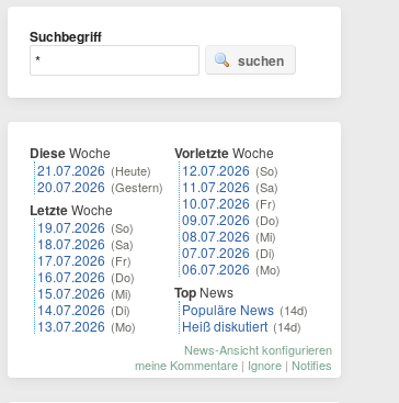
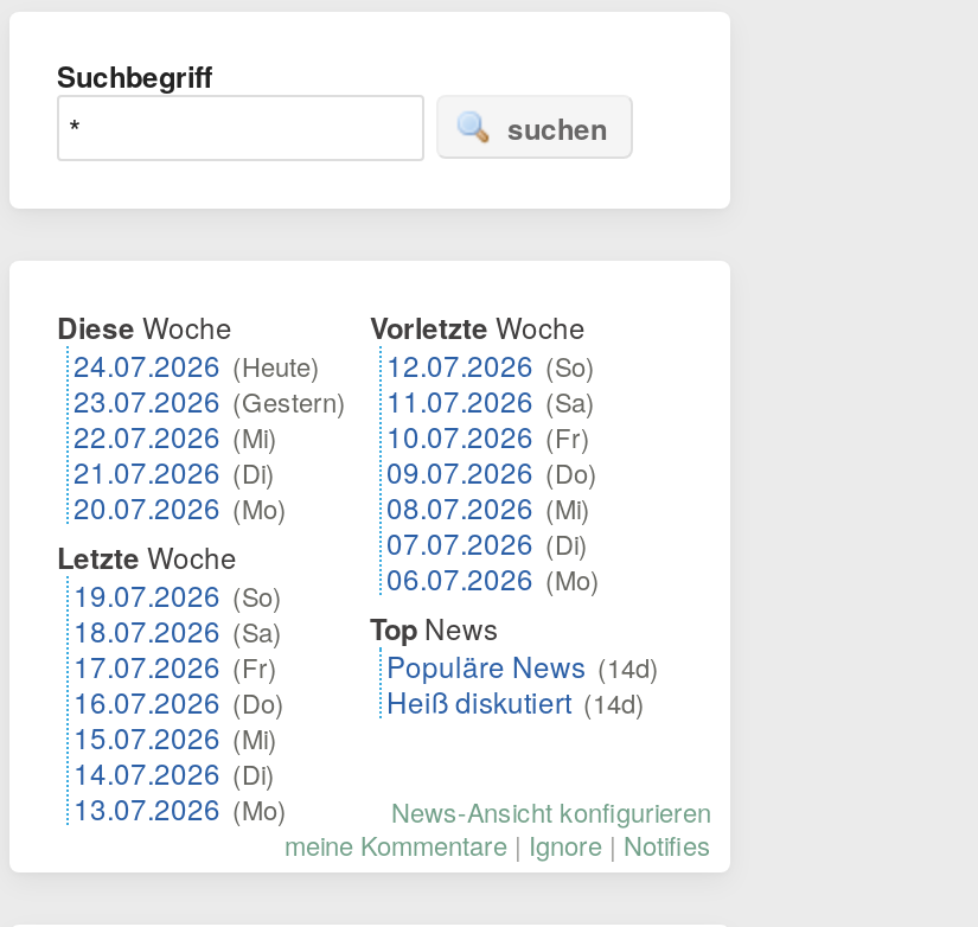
[37,160,163,195] 21.07.2026 (Heute) | 20.07.2026 (Gestern) -> [73,344,346,526] 24.07.2026 (Heute) | 23.07.2026 (Gestern) | 22.07.2026 (Mi) | 21.07.2026 (Di) | 20.07.2026 (Mo)
moved [30,200,136,335] -> [57,536,287,827]: Letzte Woche | 19.07.2026 (So) | 18.07.2026 (Sa) | 17.07.2026 (Fr) | 16.07.2026 (Do) | 15.07.2026 (Mi) | 14.07.2026 (Di) | 13.07.2026 (Mo)

